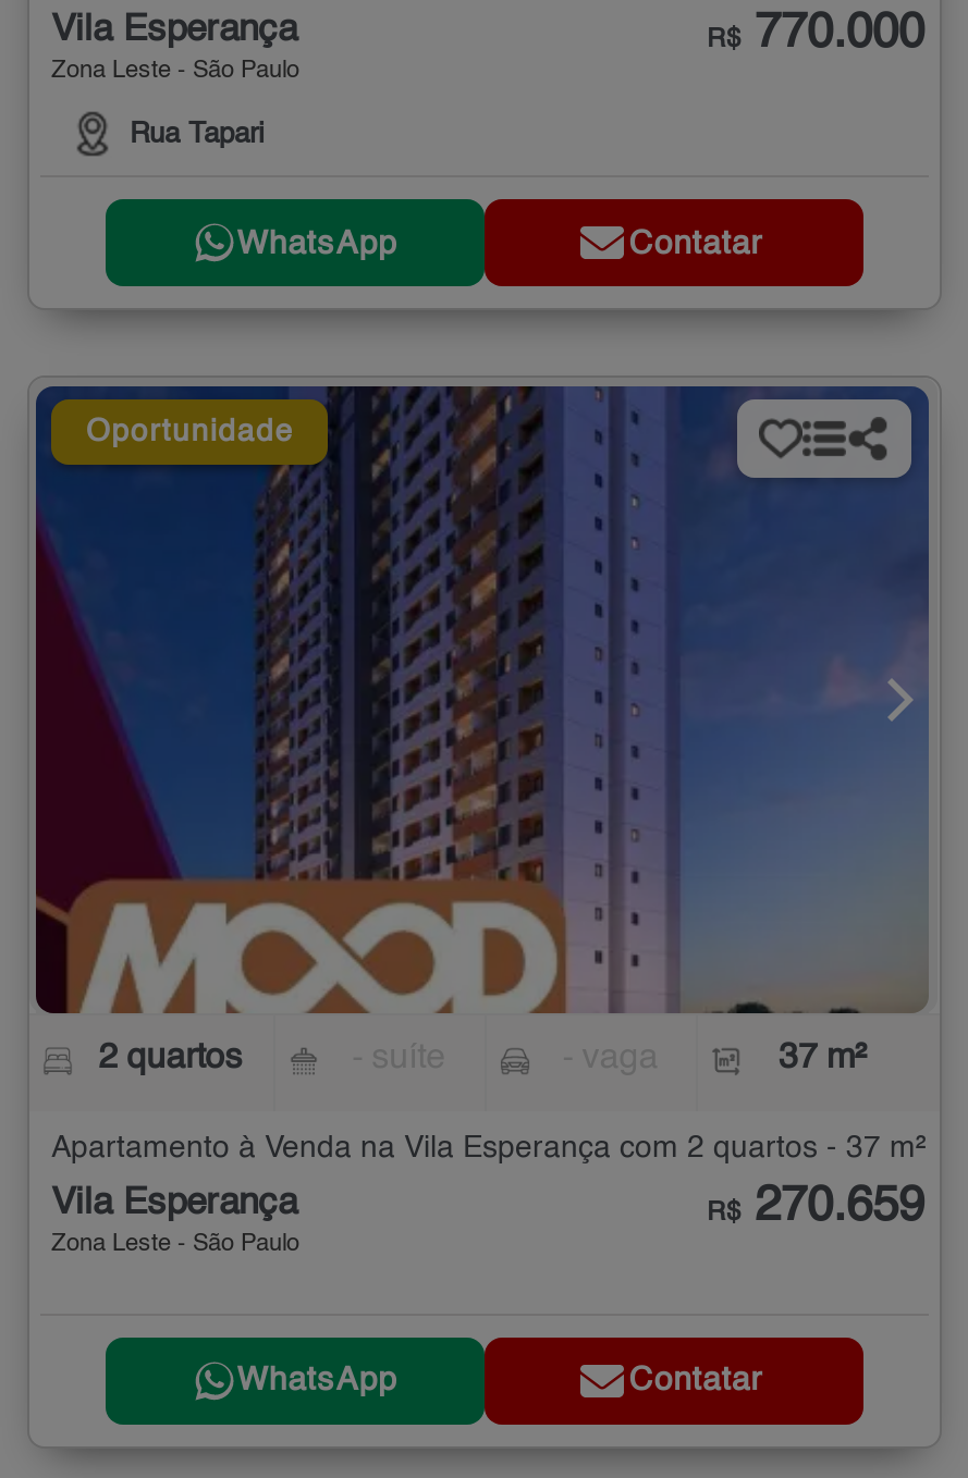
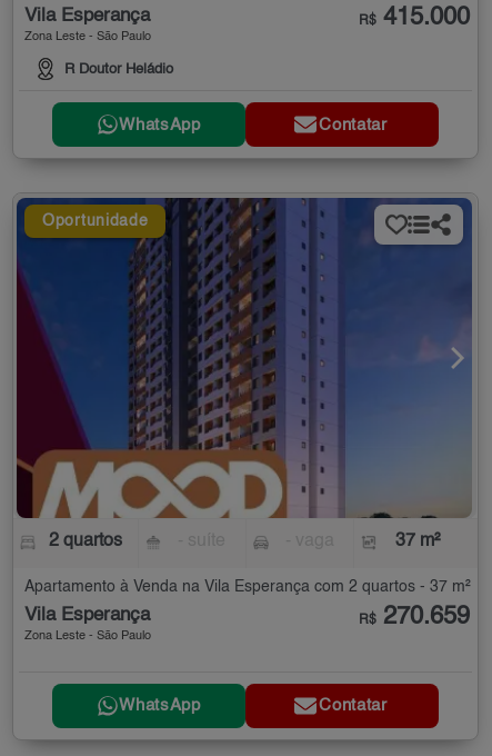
[707,10,924,58] R$770.000 -> [359,6,470,30] R$415.000
[130,122,265,150] Rua Tapari -> [64,63,173,77] R Doutor Heládio

